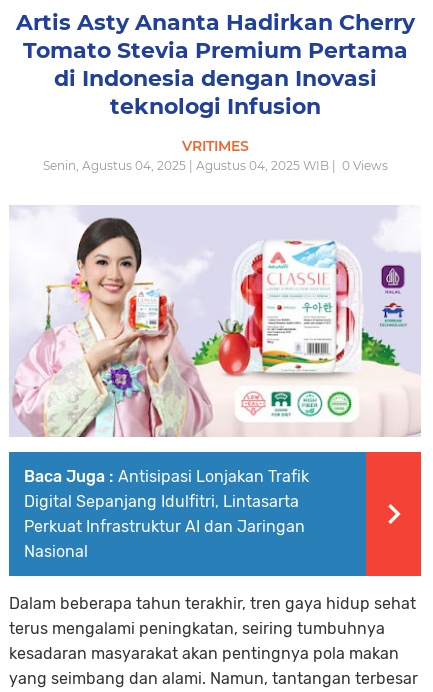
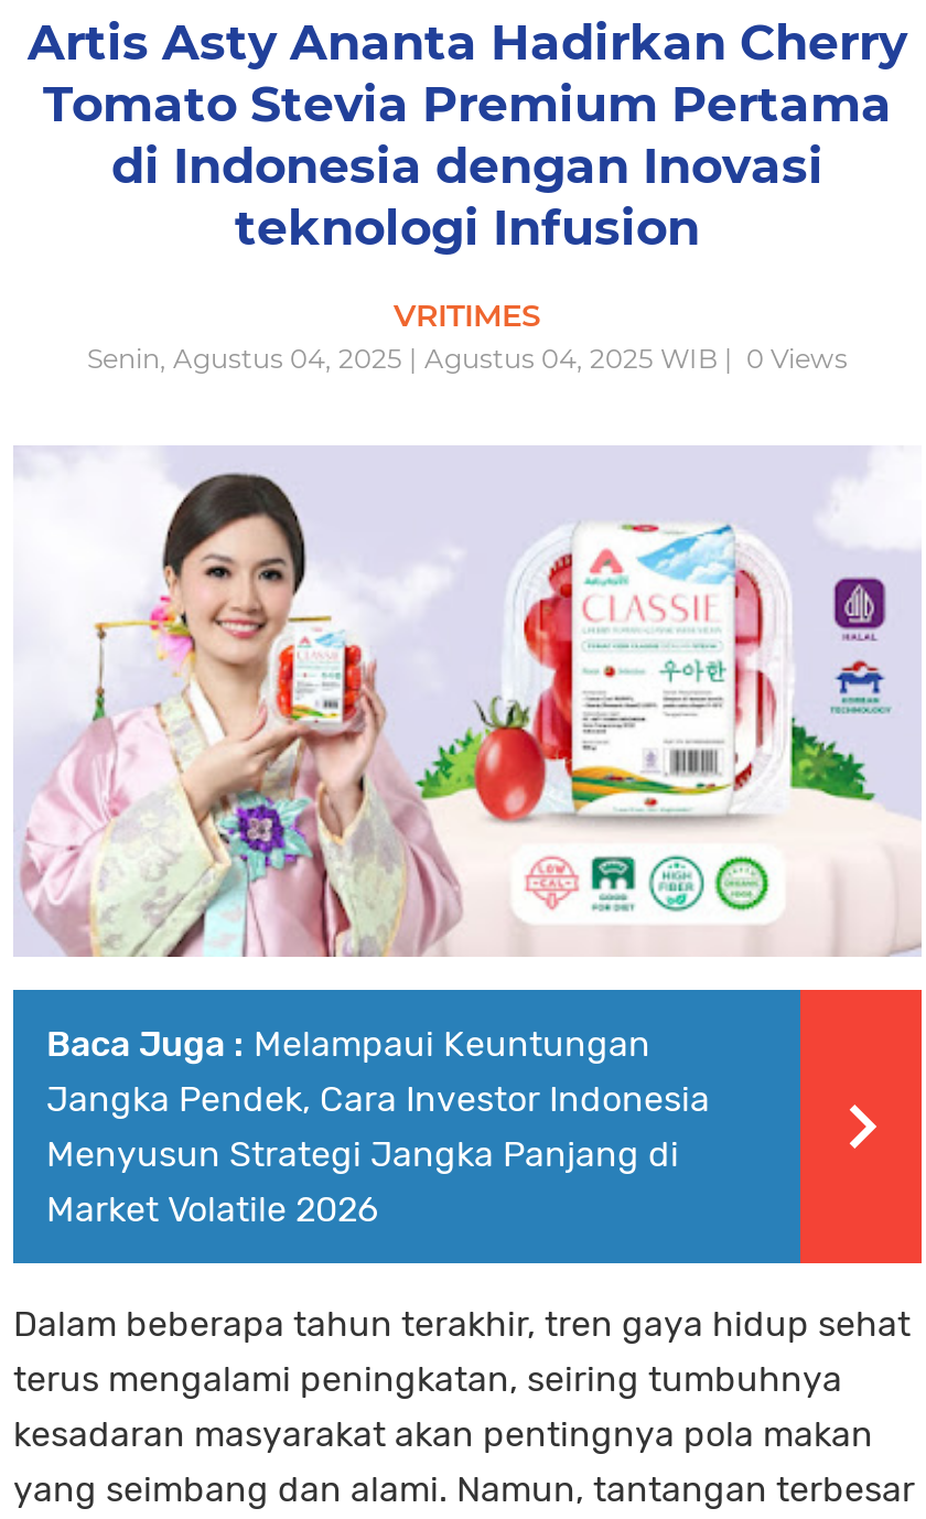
[24,467,309,561] Baca Juga : Antisipasi Lonjakan Trafik | Digital Sepanjang Idulfitri, Lintasarta | Perkuat Infrastruktur AI dan Jaringan | Nasional -> [46,1023,710,1230] Baca Juga : Melampaui Keuntungan | Jangka Pendek, Cara Investor Indonesia | Menyusun Strategi Jangka Panjang di | Market Volatile 2026

